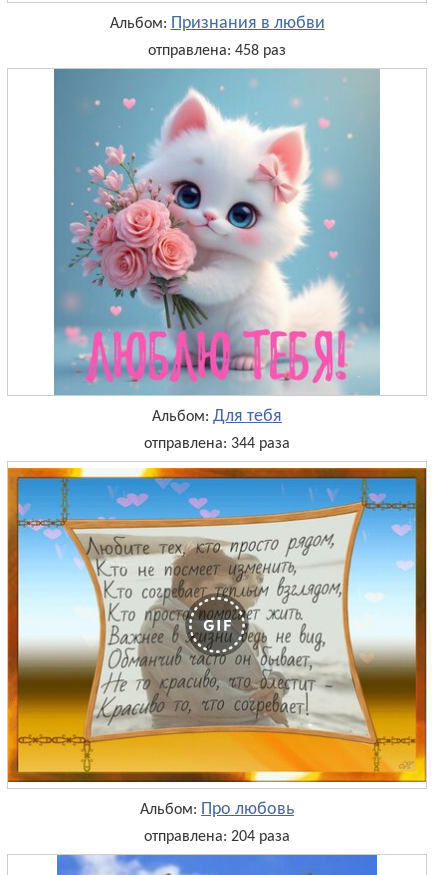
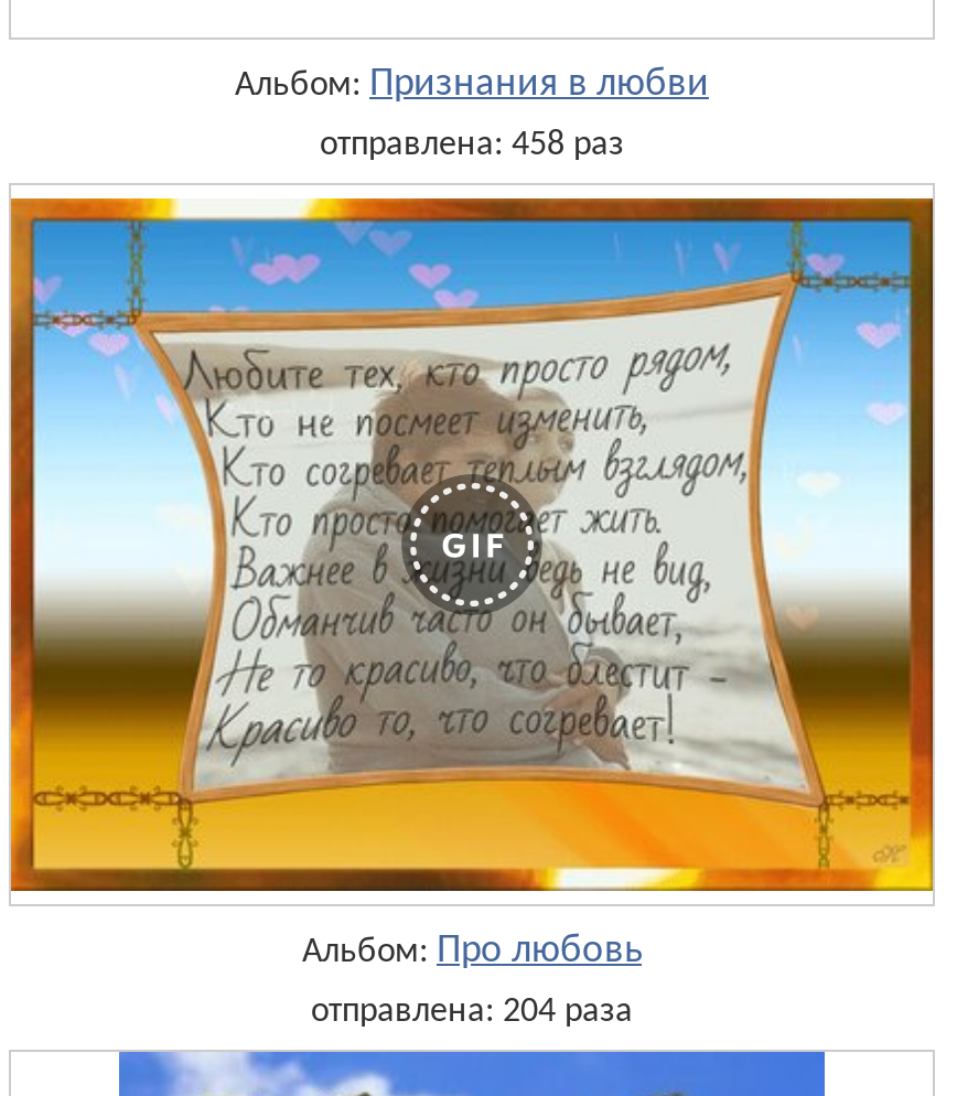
[53,68,381,452] [image] | Альбом: Для тебя | отправлена: 344 раза -> none

